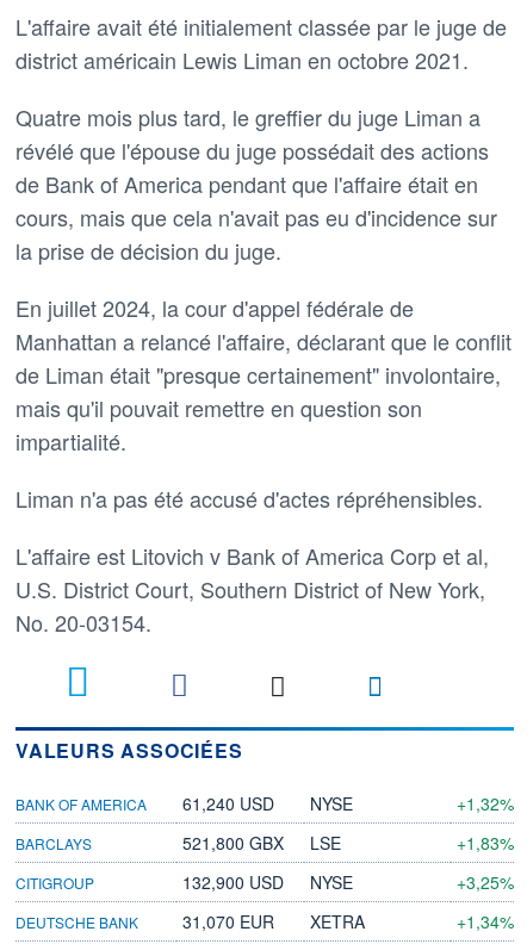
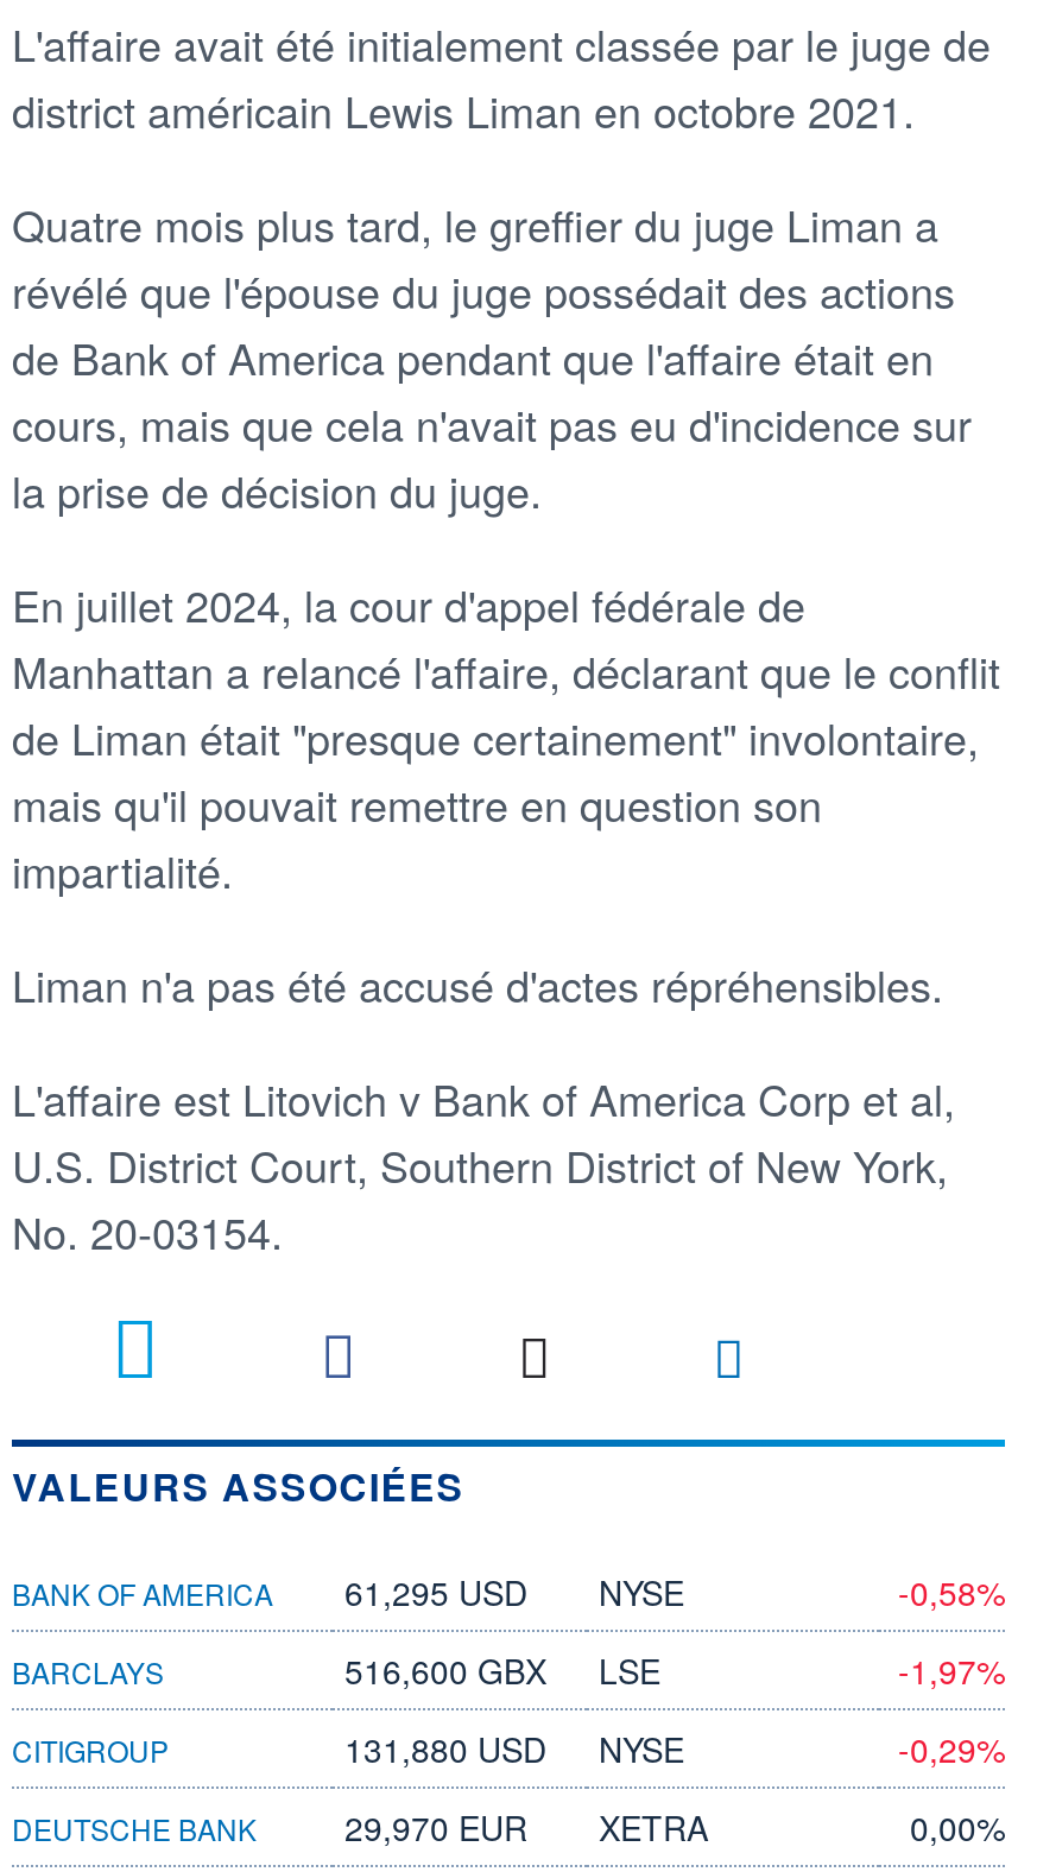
[15,791,353,815] BANK OF AMERICA 61,240 USD NYSE -> [12,1568,684,1615] BANK OF AMERICA 61,295 USD NYSE
[457,791,514,815] +1,32% -> [898,1568,1005,1615] -0,58%
[182,831,341,855] 521,800 GBX LSE -> [344,1646,660,1694] 516,600 GBX LSE
[457,831,514,855] +1,83% -> [898,1646,1005,1694] -1,97%
[182,870,353,894] 132,900 USD NYSE -> [344,1725,684,1772] 131,880 USD NYSE
[457,870,514,894] +3,25% -> [898,1725,1005,1772] -0,29%
[182,909,365,933] 31,070 EUR XETRA -> [344,1803,708,1851] 29,970 EUR XETRA
[457,909,514,933] +1,34% -> [910,1803,1005,1851] 0,00%

